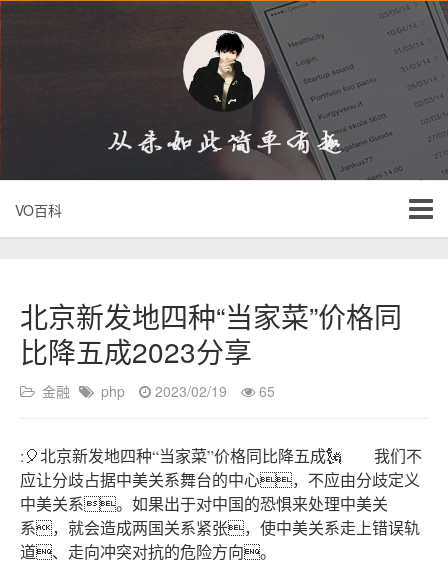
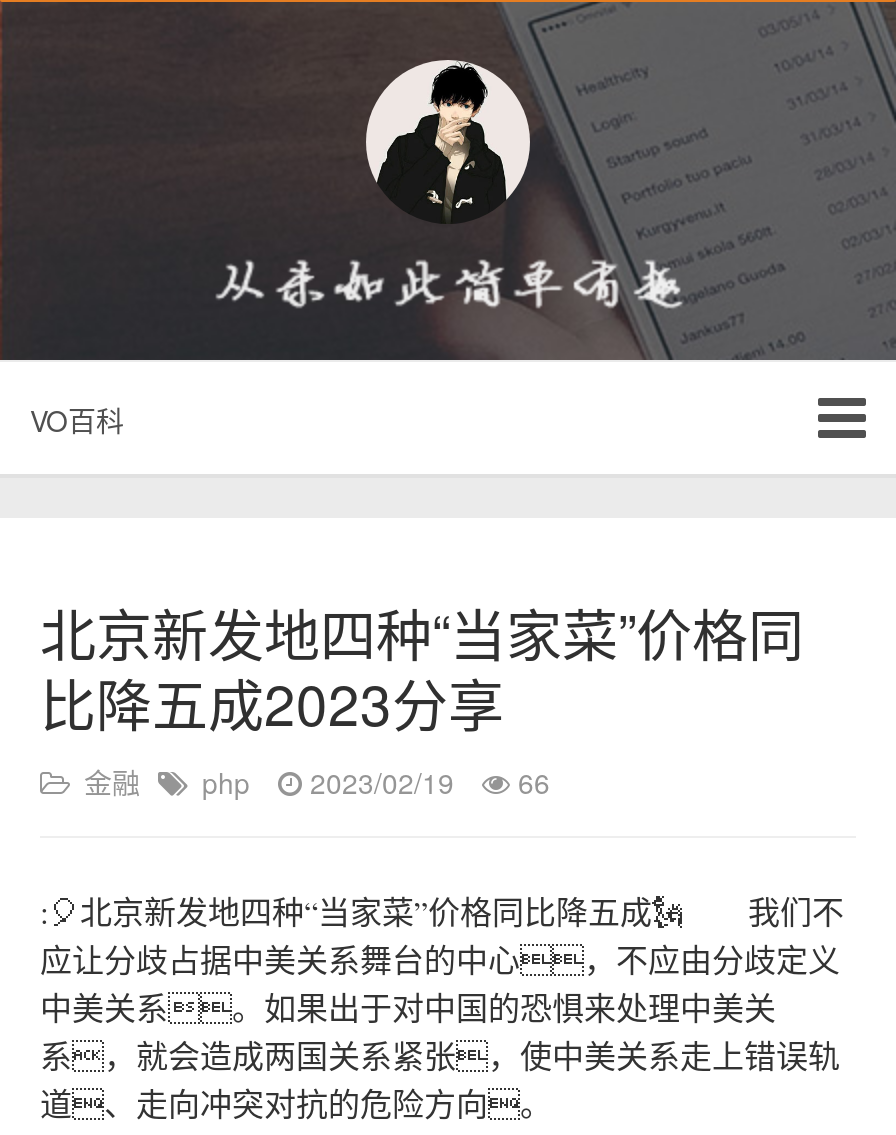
[42,381,275,401] 金融 php 2023/02/19 65 -> [84,762,550,802] 金融 php 2023/02/19 66

